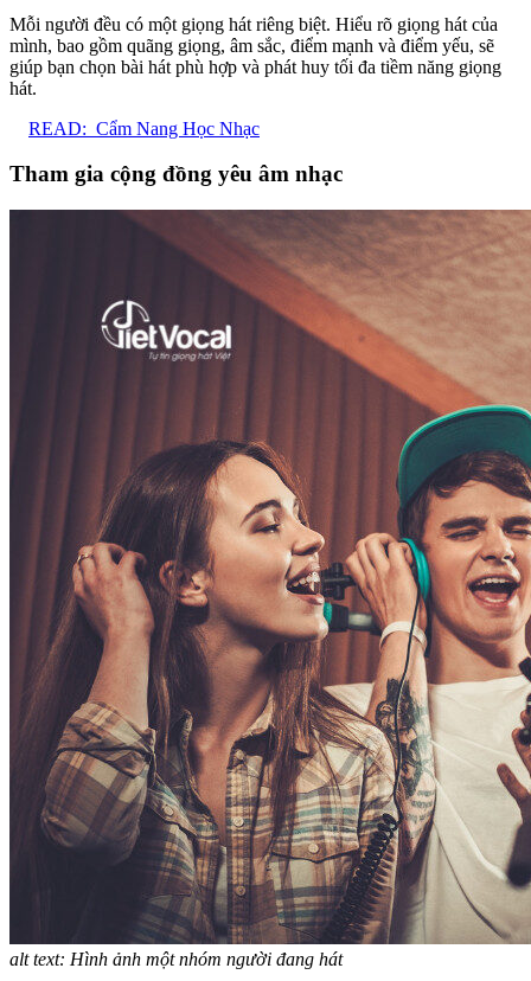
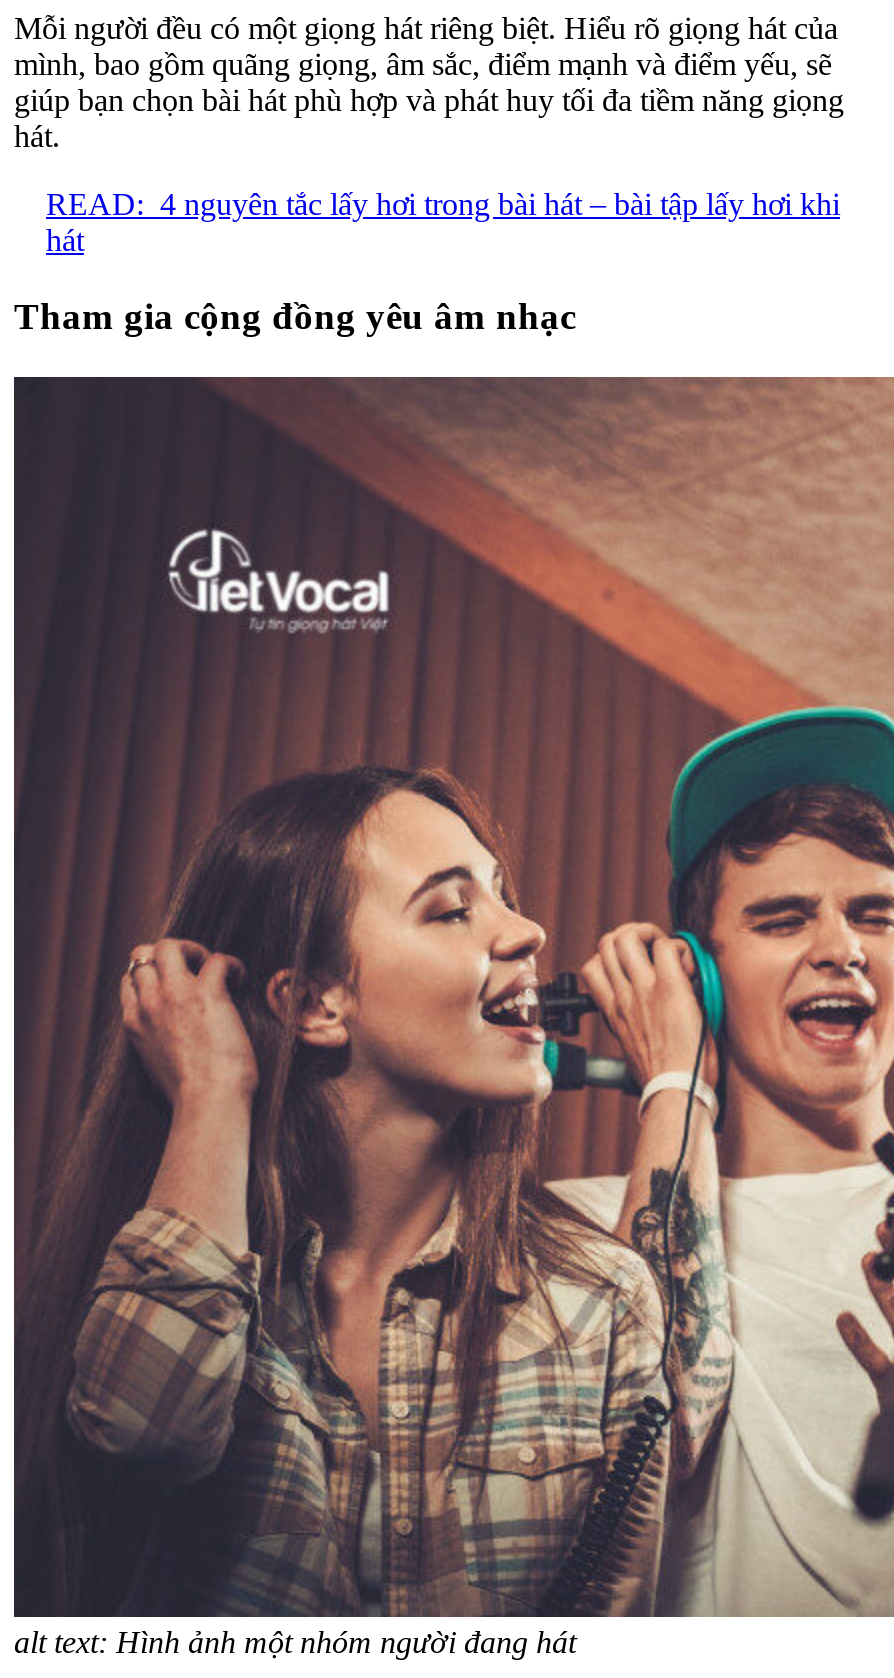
[28,118,260,138] READ: Cẩm Nang Học Nhạc -> [46,186,840,256] READ: 4 nguyên tắc lấy hơi trong bài hát – bài tập lấy hơi khi | hát

